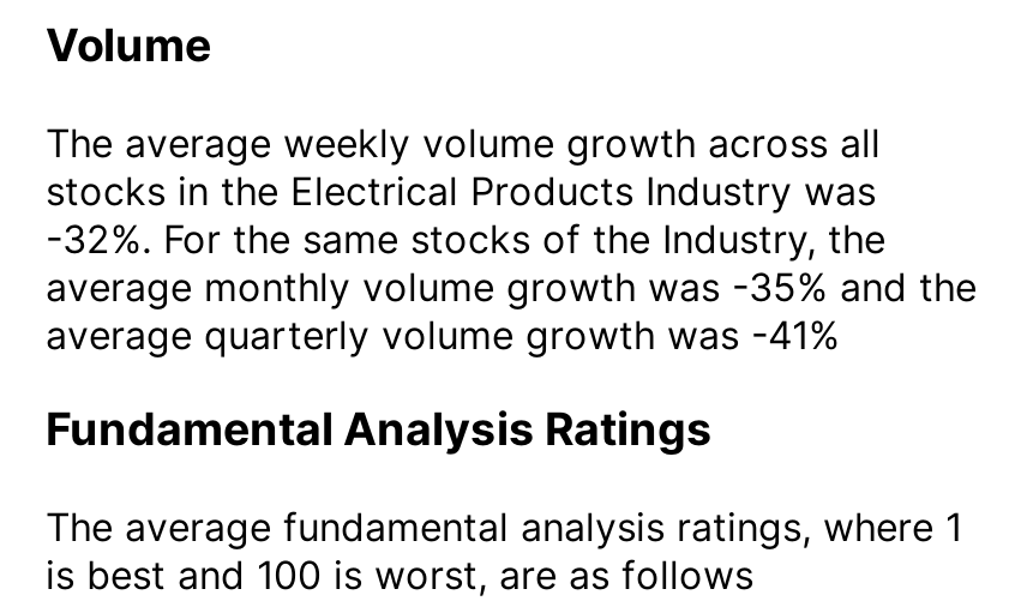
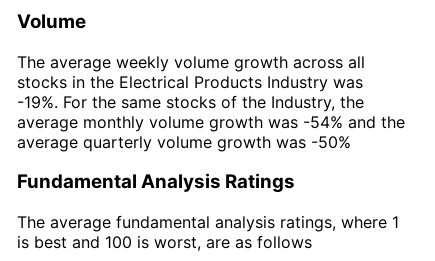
[46,214,885,262] -32%. For the same stocks of the Industry, the -> [17,92,364,112] -19%. For the same stocks of the Industry, the
[46,262,977,310] average monthly volume growth was -35% and the -> [17,112,405,132] average monthly volume growth was -54% and the
[46,310,840,358] average quarterly volume growth was -41% -> [17,132,351,152] average quarterly volume growth was -50%

